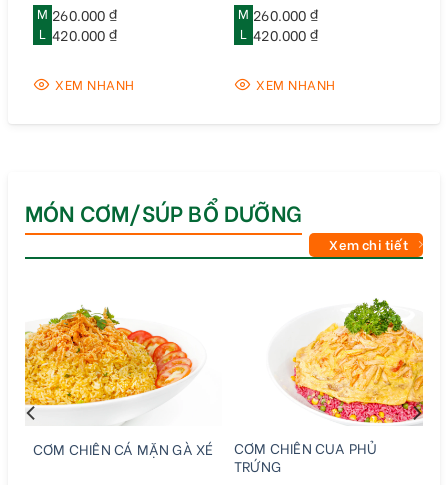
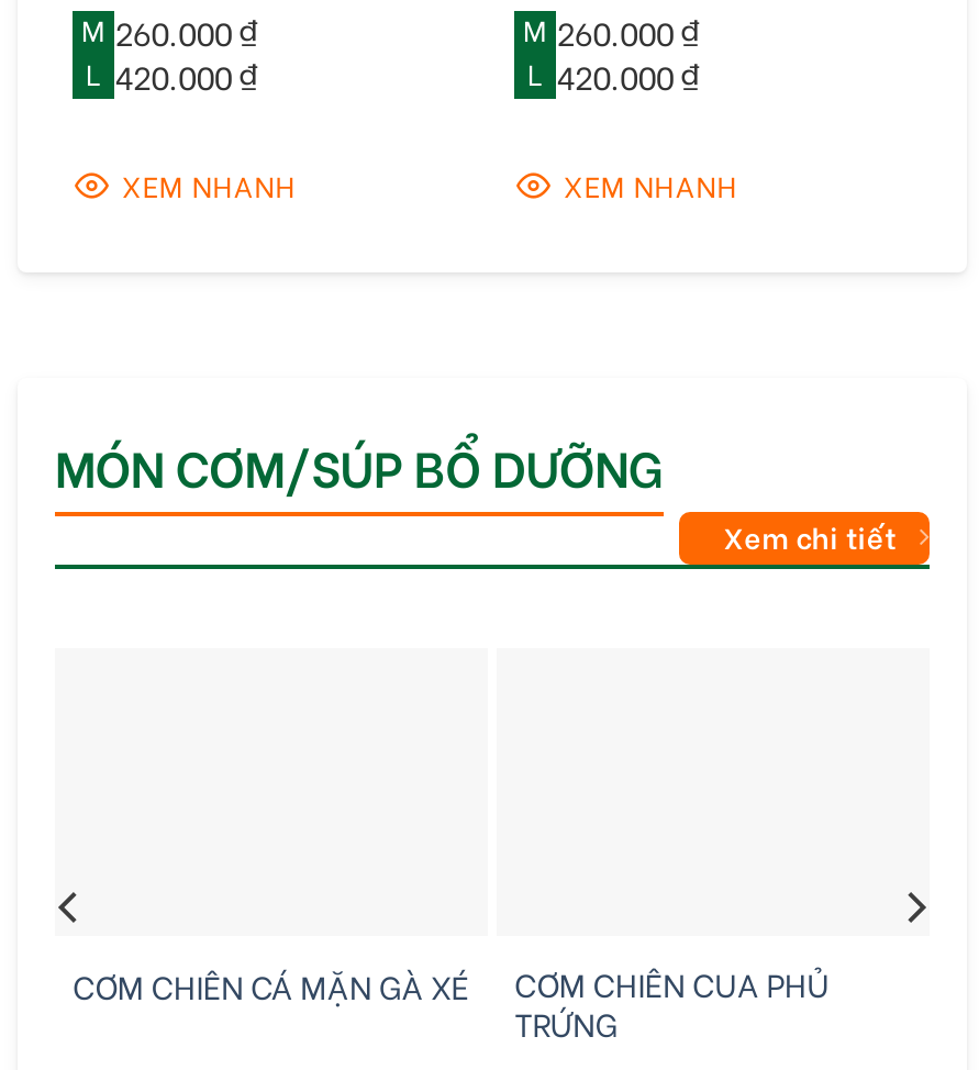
[283,298,424,424] [image] -> none
[24,305,194,406] [image] -> none

